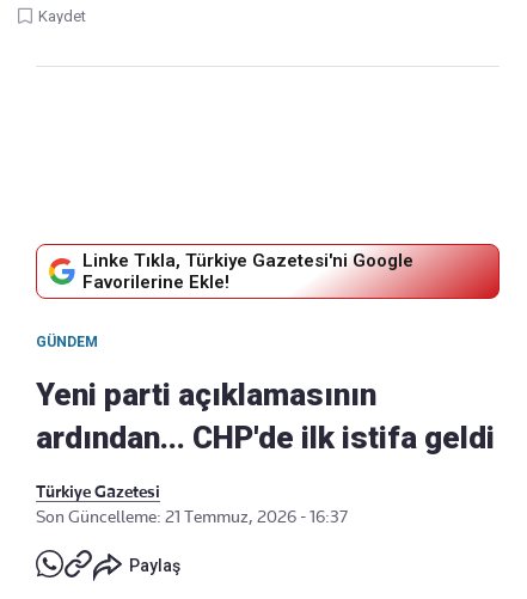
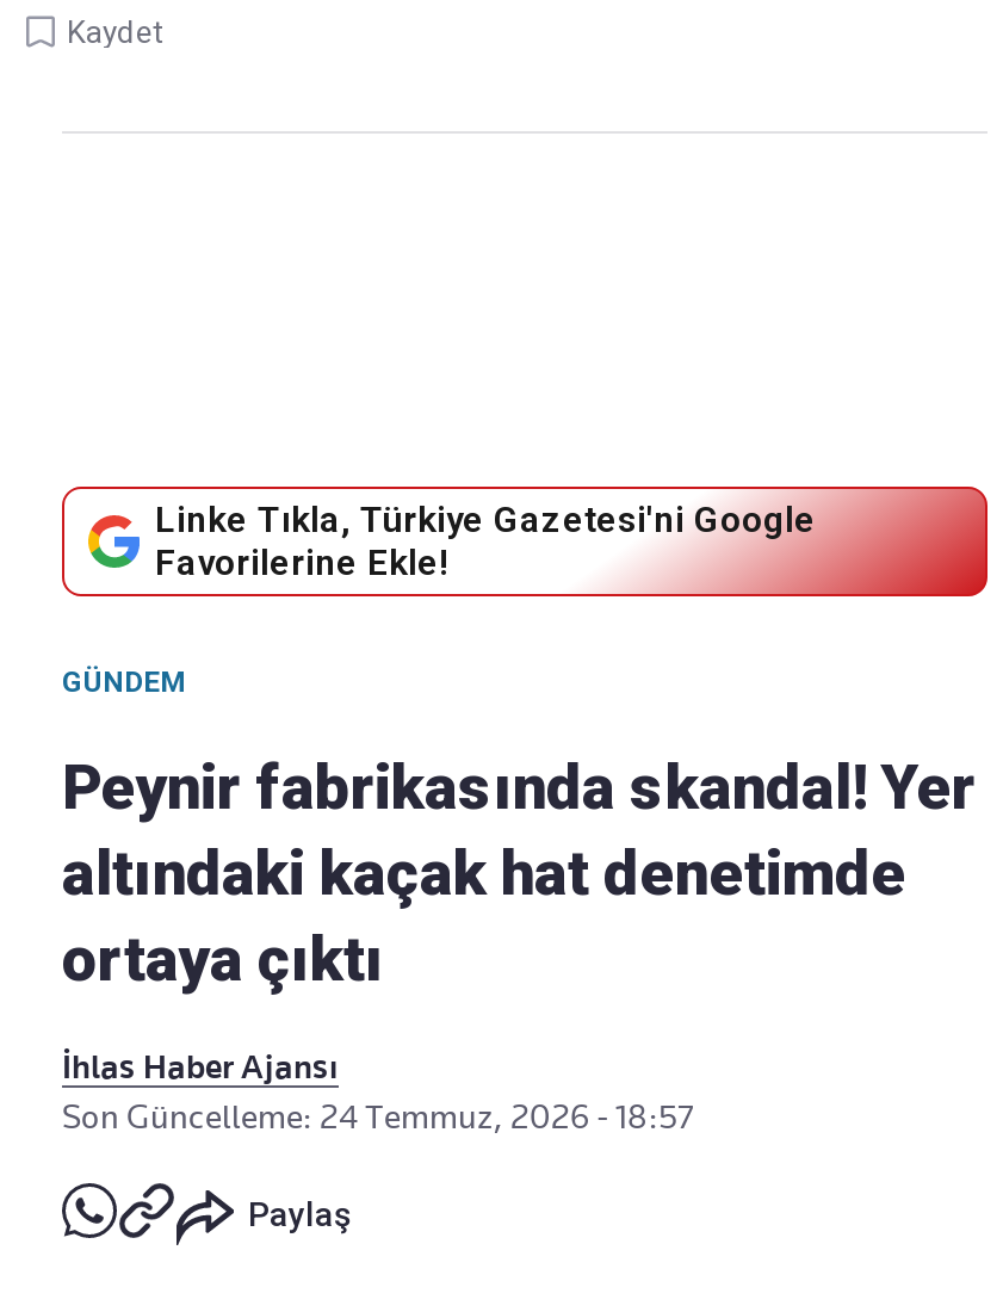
[36,377,495,456] Yeni parti açıklamasının | ardından... CHP'de ilk istifa geldi -> [62,752,976,996] Peynir fabrikasında skandal! Yer | altındaki kaçak hat denetimde | ortaya çıktı
[36,482,348,527] Türkiye Gazetesi | Son Güncelleme: 21 Temmuz, 2026 - 16:37 -> [62,1048,694,1136] İhlas Haber Ajansı | Son Güncelleme: 24 Temmuz, 2026 - 18:57

